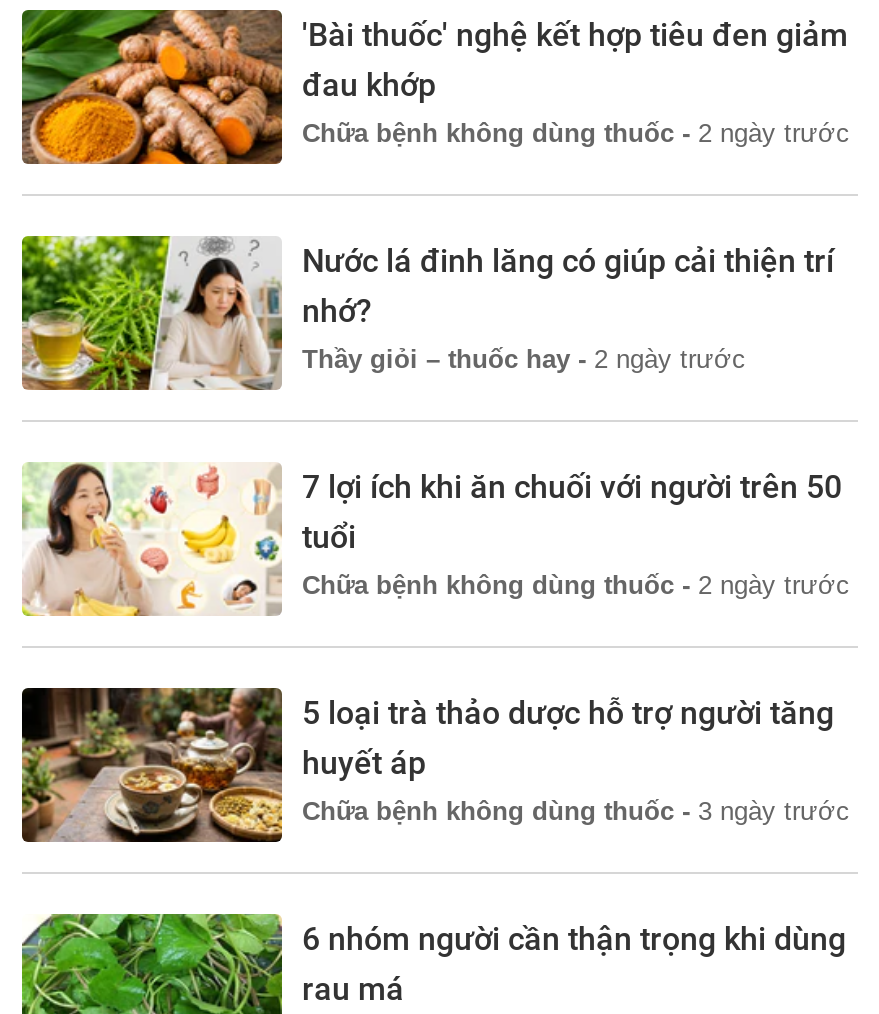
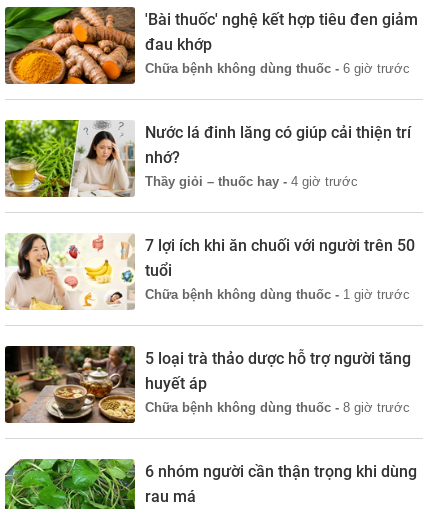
[302,117,850,147] Chữa bệnh không dùng thuốc - 2 ngày trước -> [145,60,410,75] Chữa bệnh không dùng thuốc - 6 giờ trước
[302,343,746,373] Thầy giỏi – thuốc hay - 2 ngày trước -> [145,173,358,188] Thầy giỏi – thuốc hay - 4 giờ trước
[302,569,850,599] Chữa bệnh không dùng thuốc - 2 ngày trước -> [145,286,410,301] Chữa bệnh không dùng thuốc - 1 giờ trước
[302,795,850,825] Chữa bệnh không dùng thuốc - 3 ngày trước -> [145,399,410,414] Chữa bệnh không dùng thuốc - 8 giờ trước

